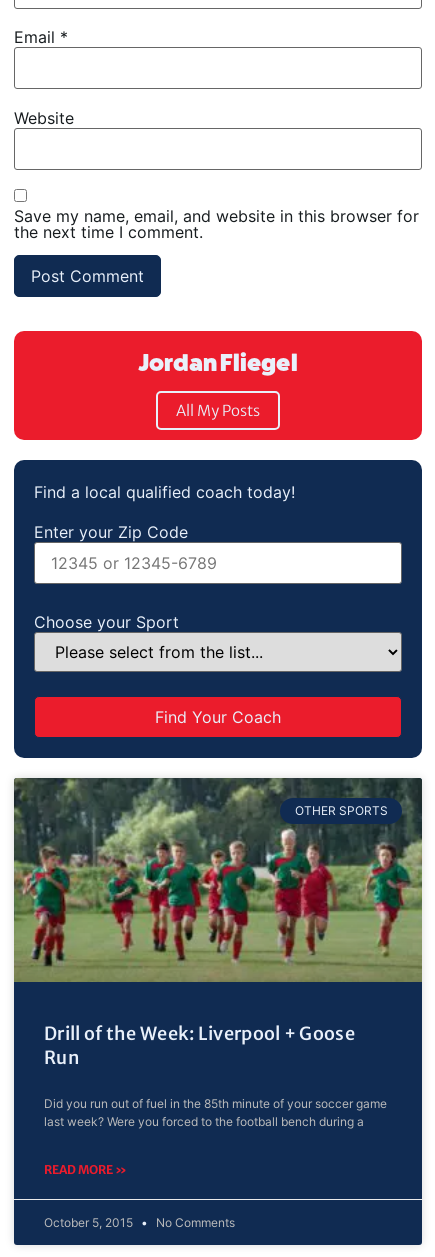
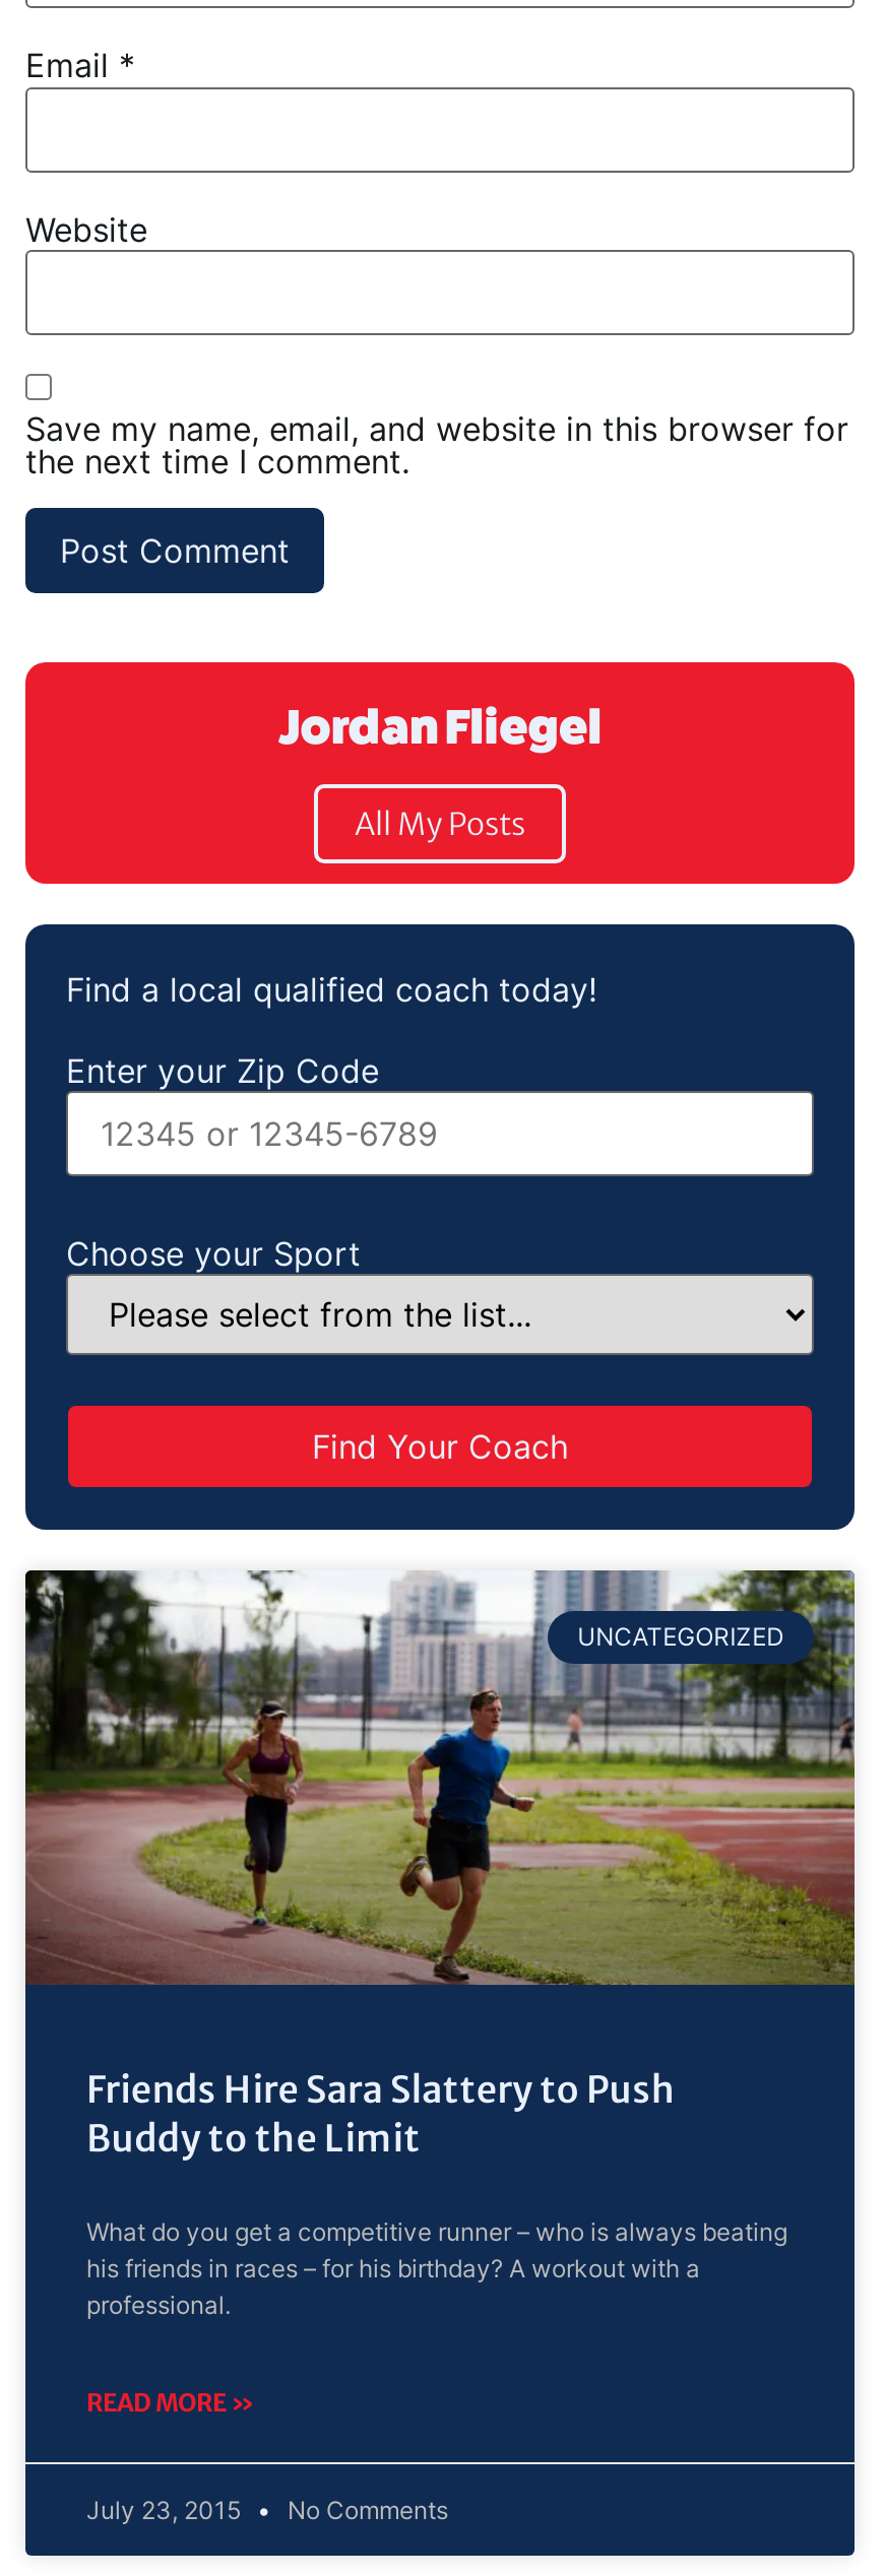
[13,777,422,982] [image] | OTHER SPORTS -> [23,1568,857,1985] [image] | UNCATEGORIZED
[44,1022,355,1069] Drill of the Week: Liverpool + Goose | Run -> [86,2066,676,2162] Friends Hire Sara Slattery to Push | Buddy to the Limit
[44,1096,387,1129] Did you run out of fuel in the 85th minute of your soccer game | last week? Were you forced to the football bench during a -> [86,2216,787,2320] What do you get a competitive runner – who is always beating | his friends in races – for his birthday? A workout with a | professional.
[44,1215,235,1230] October 5, 2015 No Comments -> [86,2495,448,2525] July 23, 2015 No Comments

